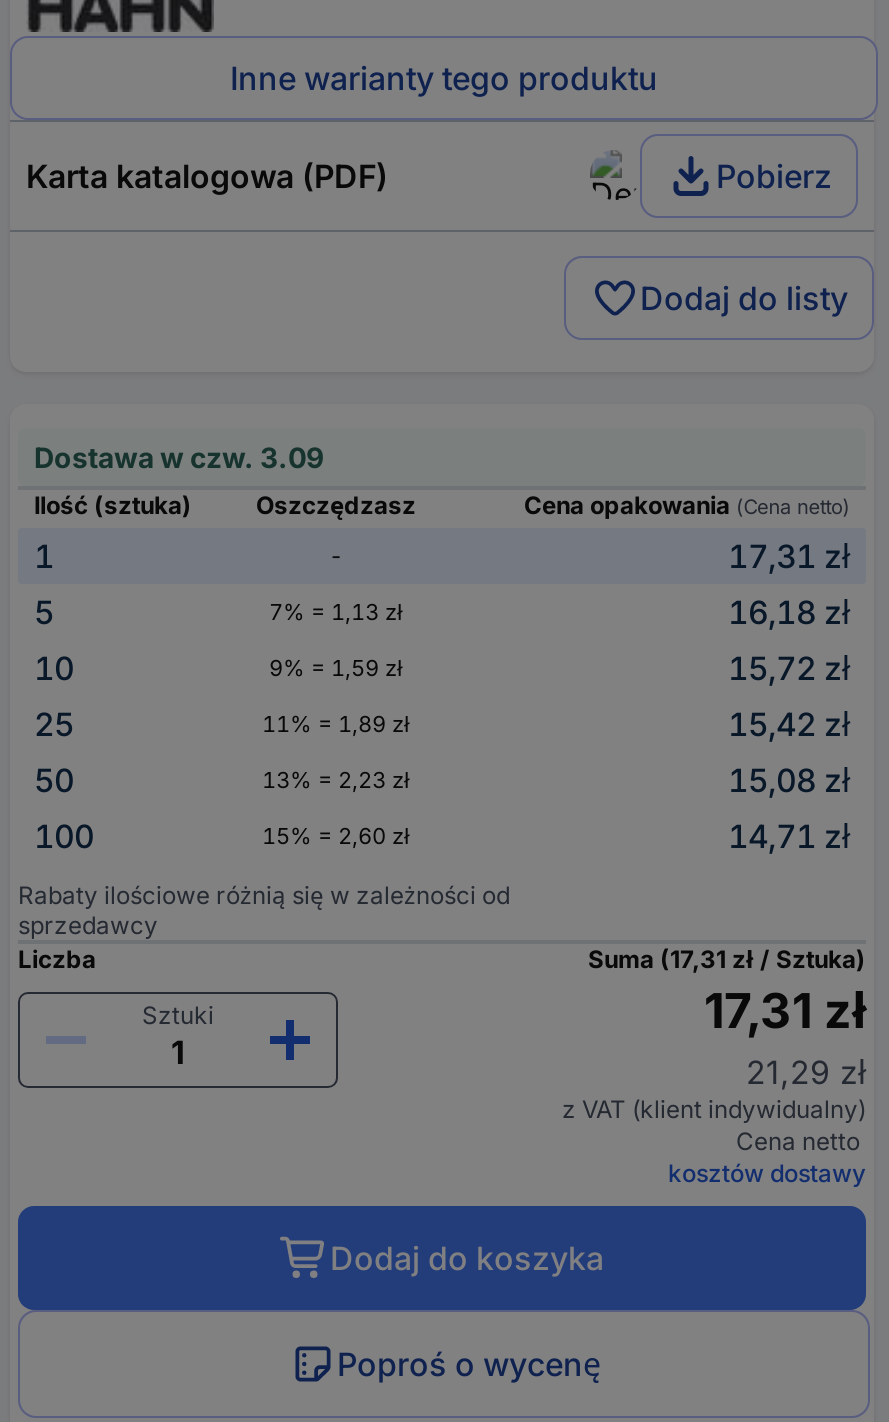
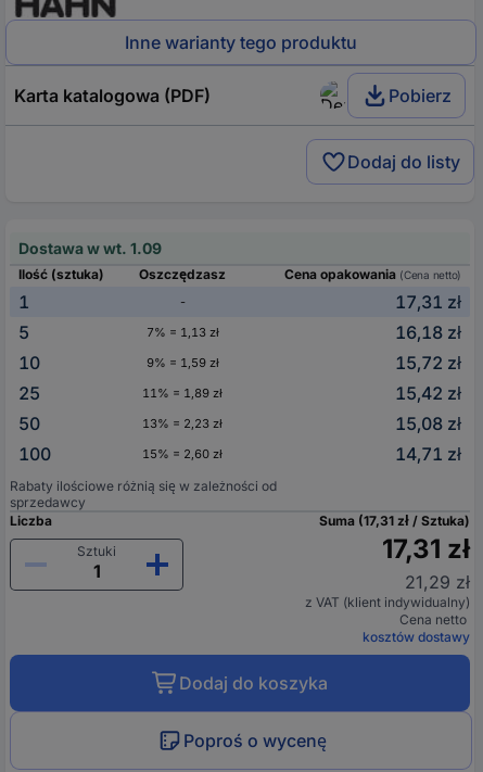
[34,439,324,473] Dostawa w czw. 3.09 -> [18,238,162,257] Dostawa w wt. 1.09

